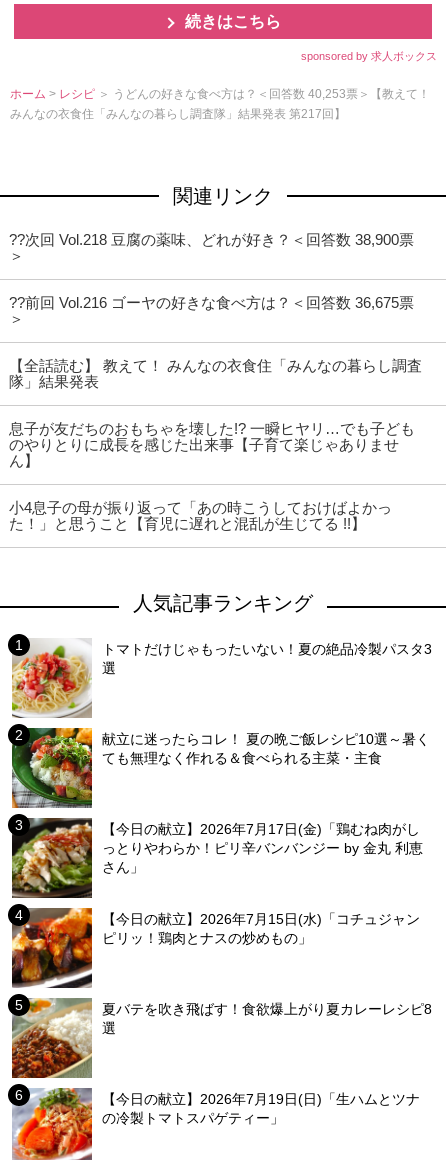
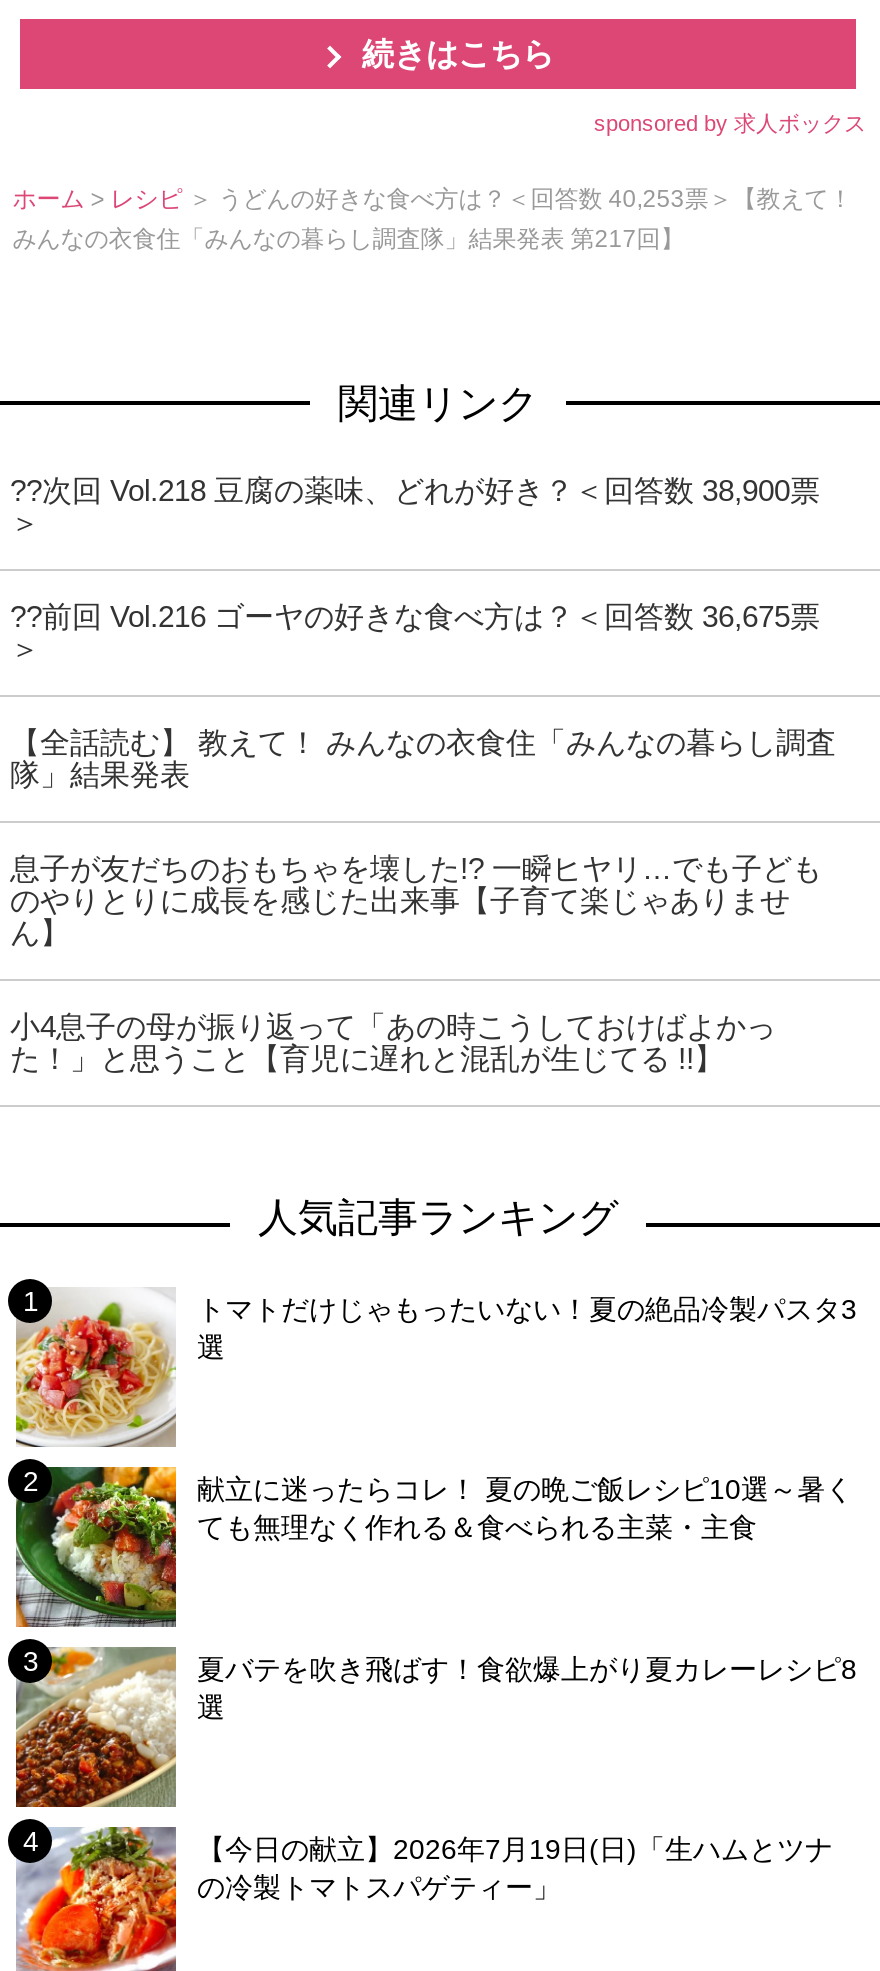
[12,818,423,946] [image] | 【今日の献立】2026年7月17日(金)「鶏むね肉がし | っとりやわらか！ピリ辛バンバンジー by 金丸 利恵 | さん」 | 【今日の献立】2026年7月15日(水)「コチュジャン | ピリッ！鶏肉とナスの炒めもの」 -> none
[11,908,92,988] [image] -> none

